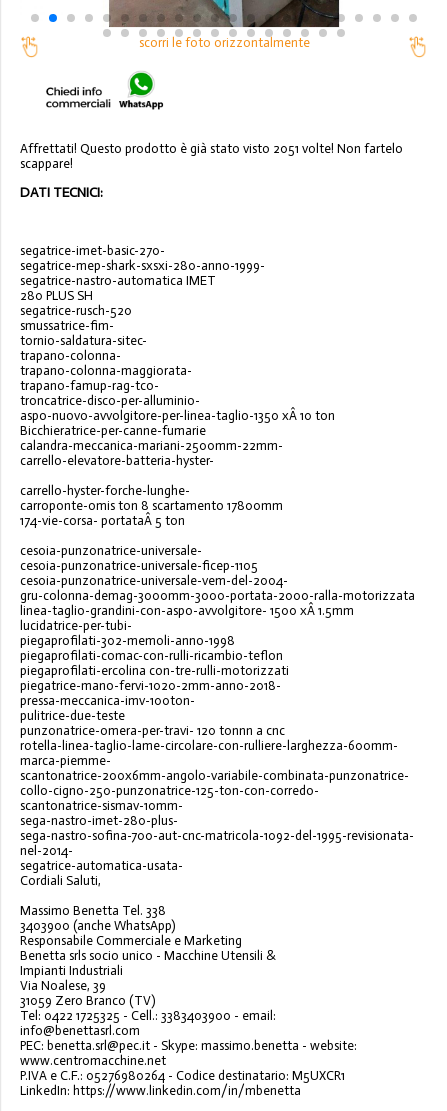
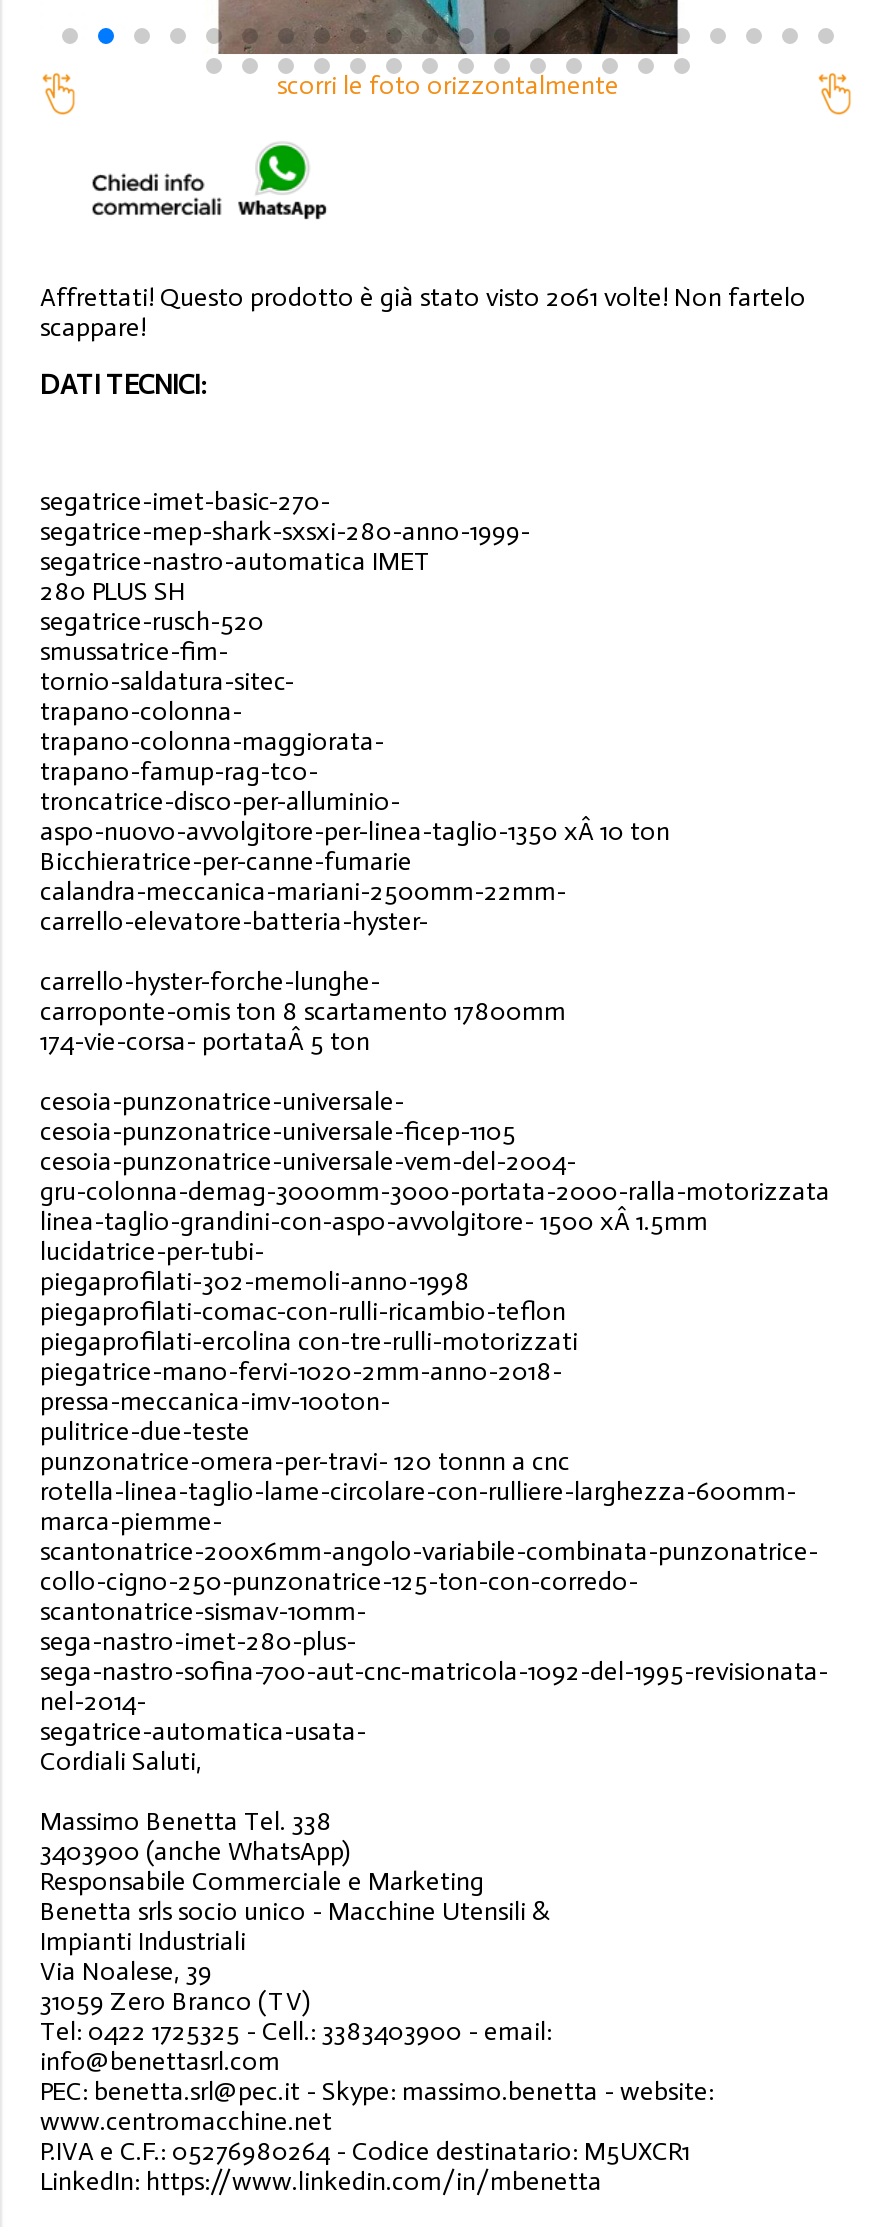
[20,141,403,156] Affrettati! Questo prodotto è già stato visto 2051 volte! Non fartelo -> [40,283,806,313] Affrettati! Questo prodotto è già stato visto 2061 volte! Non fartelo

